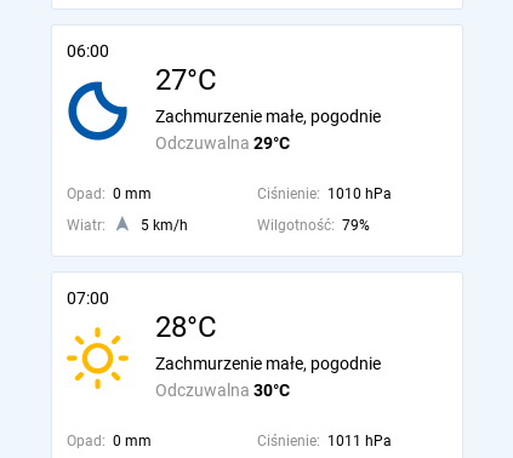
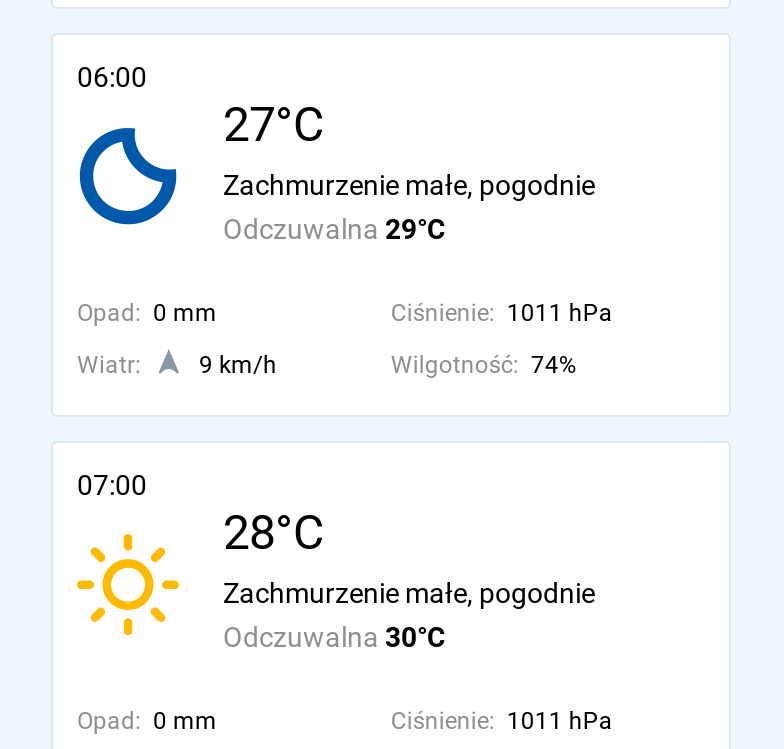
[257,185,392,202] Ciśnienie: 1010 hPa -> [391,299,613,327] Ciśnienie: 1011 hPa
[141,217,188,234] 5 km/h -> [199,351,277,379] 9 km/h
[257,217,370,234] Wilgotność: 79% -> [391,351,577,379] Wilgotność: 74%

